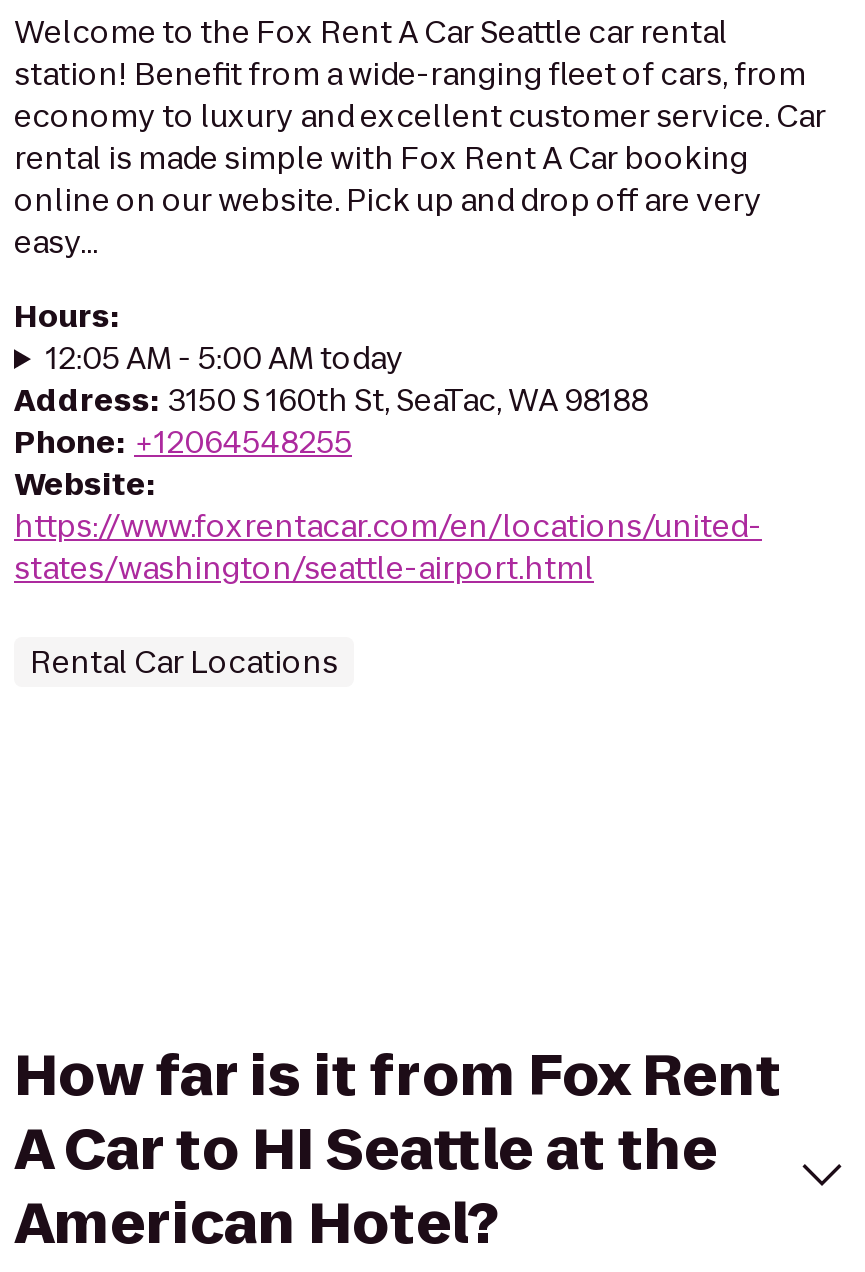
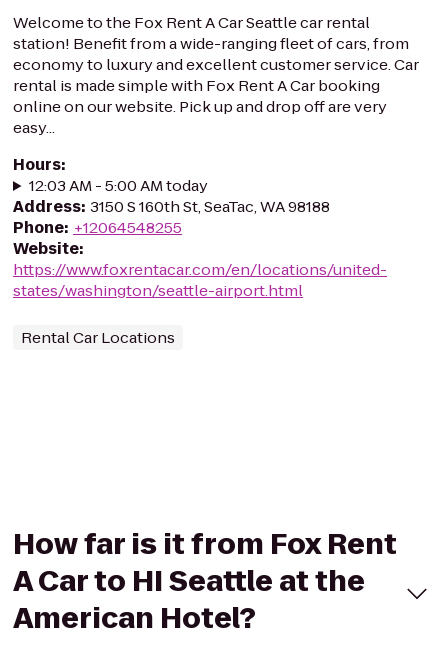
[46,337,404,379] 12:05 AM - 5:00 AM today -> [29,175,208,196] 12:03 AM - 5:00 AM today

